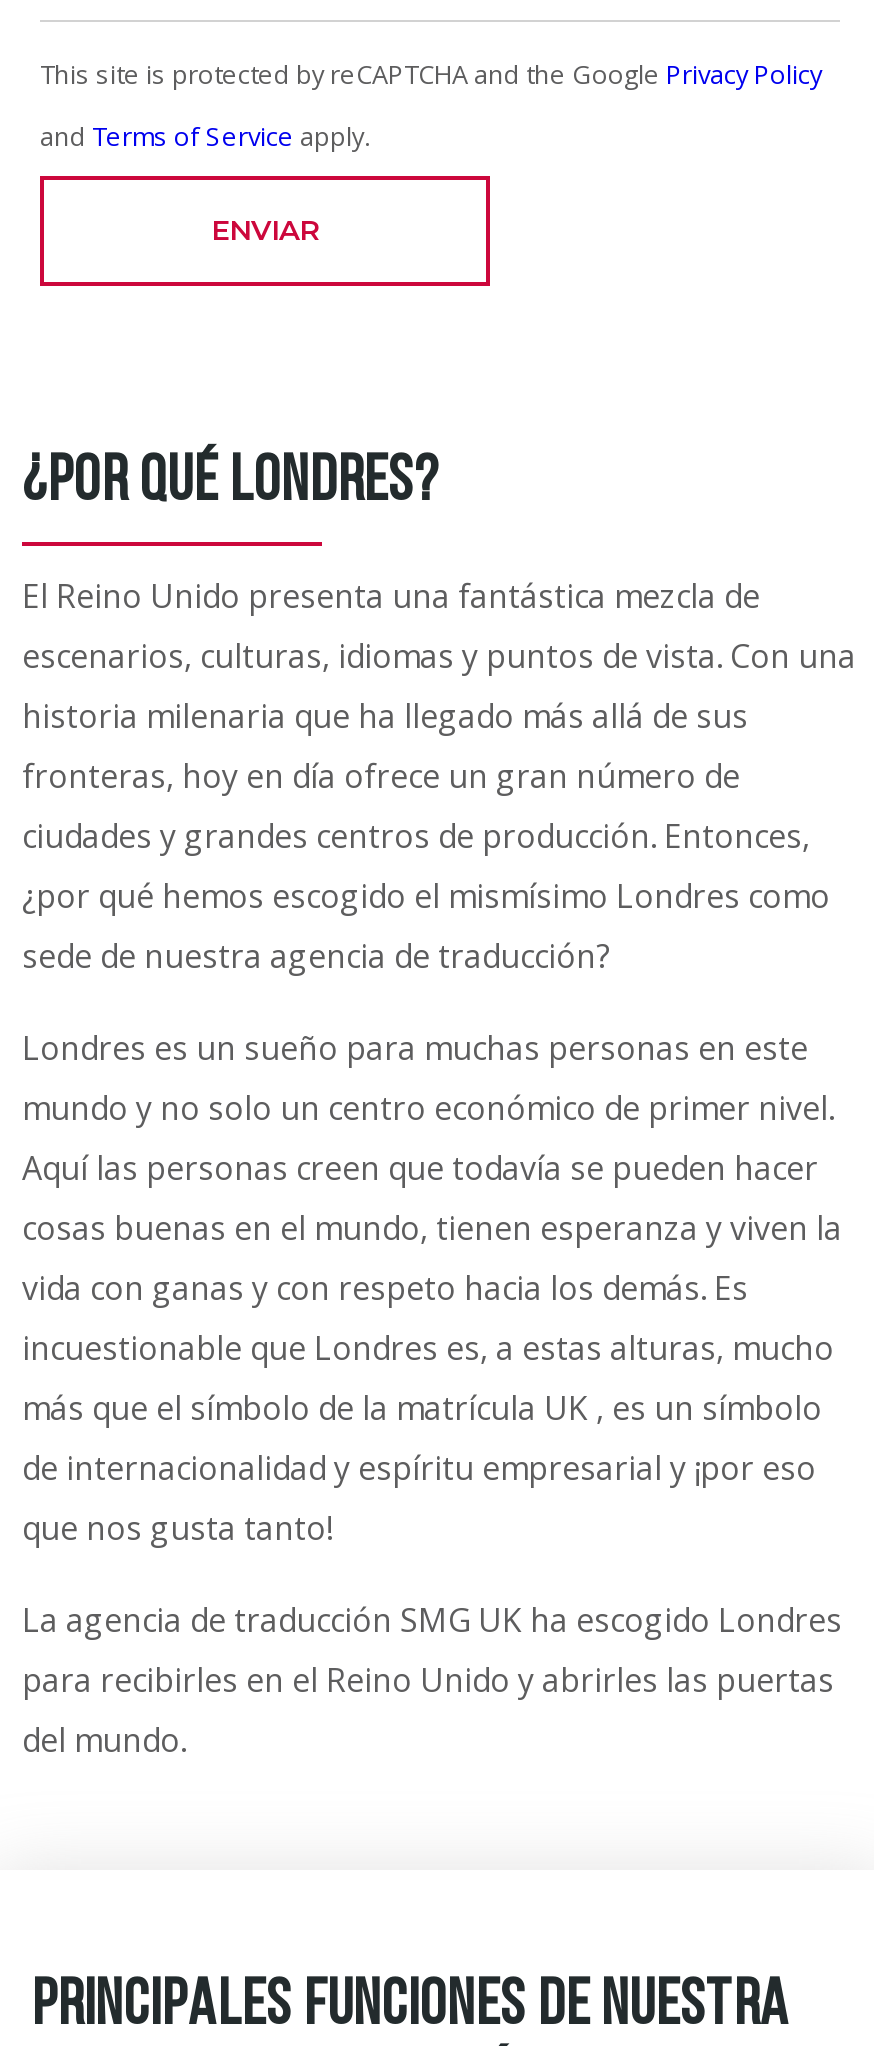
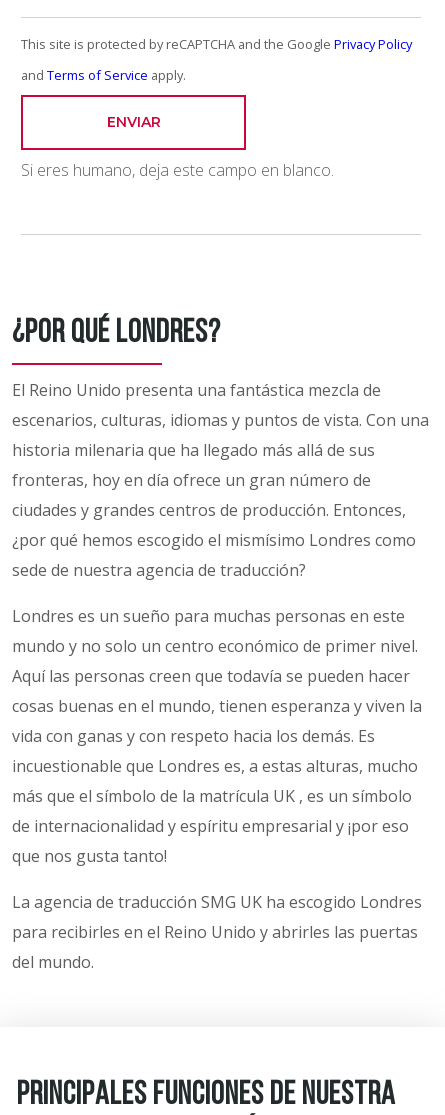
none -> [21,159,334,181] Si eres humano, deja este campo en blanco.

